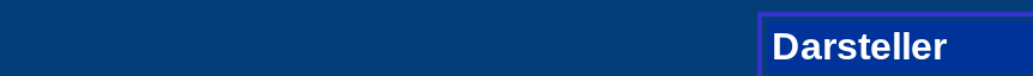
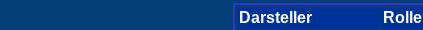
none -> [382,9,421,26] Rolle

